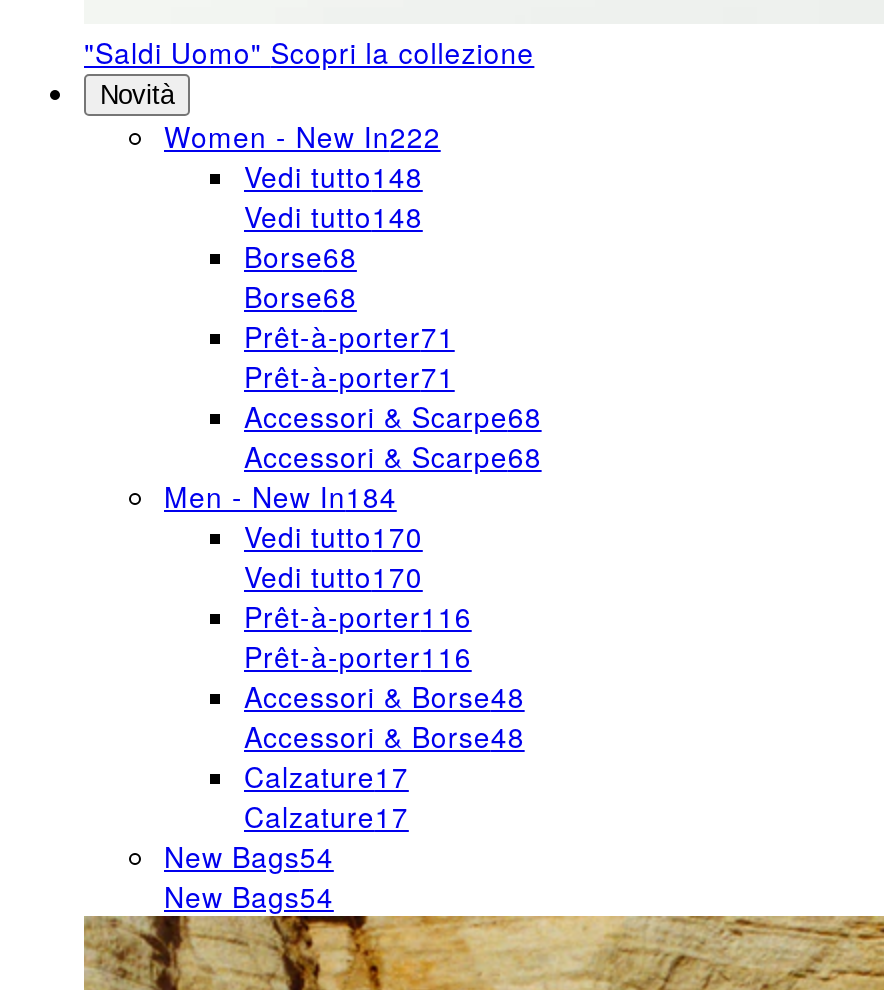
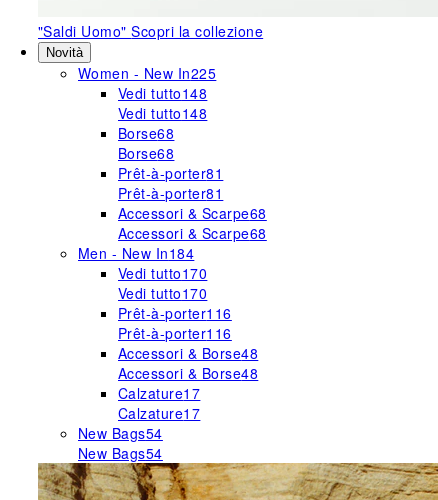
[164,116,441,156] Women - New In222 -> [78,63,216,83] Women - New In225
[244,316,455,356] Prêt-à-porter71 -> [118,163,223,183] Prêt-à-porter81
[244,356,455,396] Prêt-à-porter71 -> [118,183,223,203] Prêt-à-porter81

